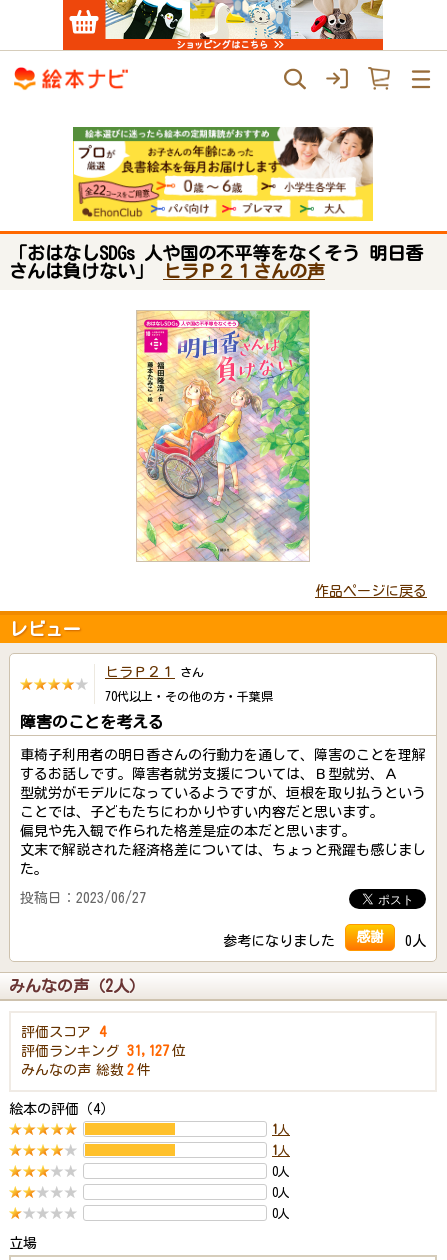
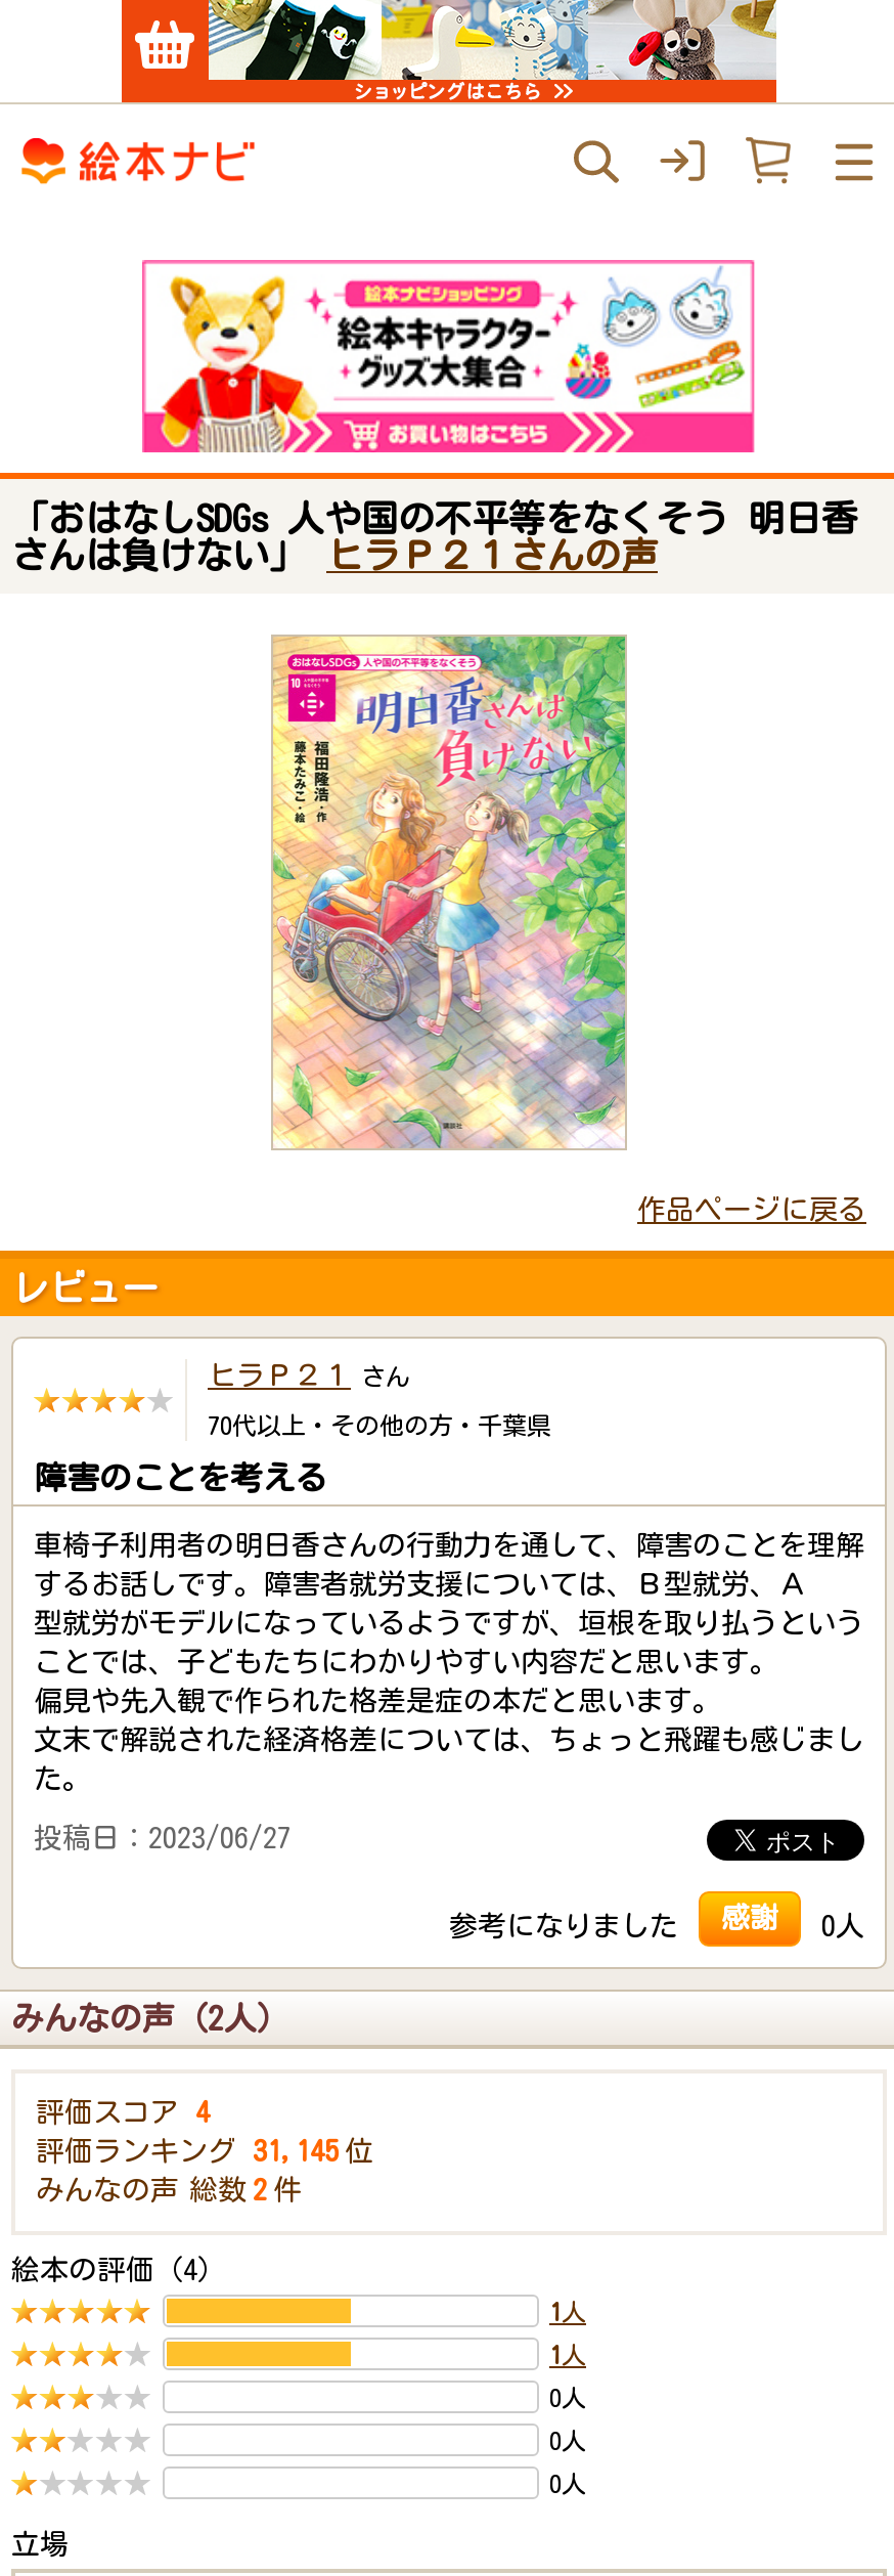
[72,126,374,222] [image] -> [140,258,756,454] [image]
[21,1044,186,1058] 評価ランキング 31,127 位 -> [36,2137,373,2166] 評価ランキング 31,145 位

